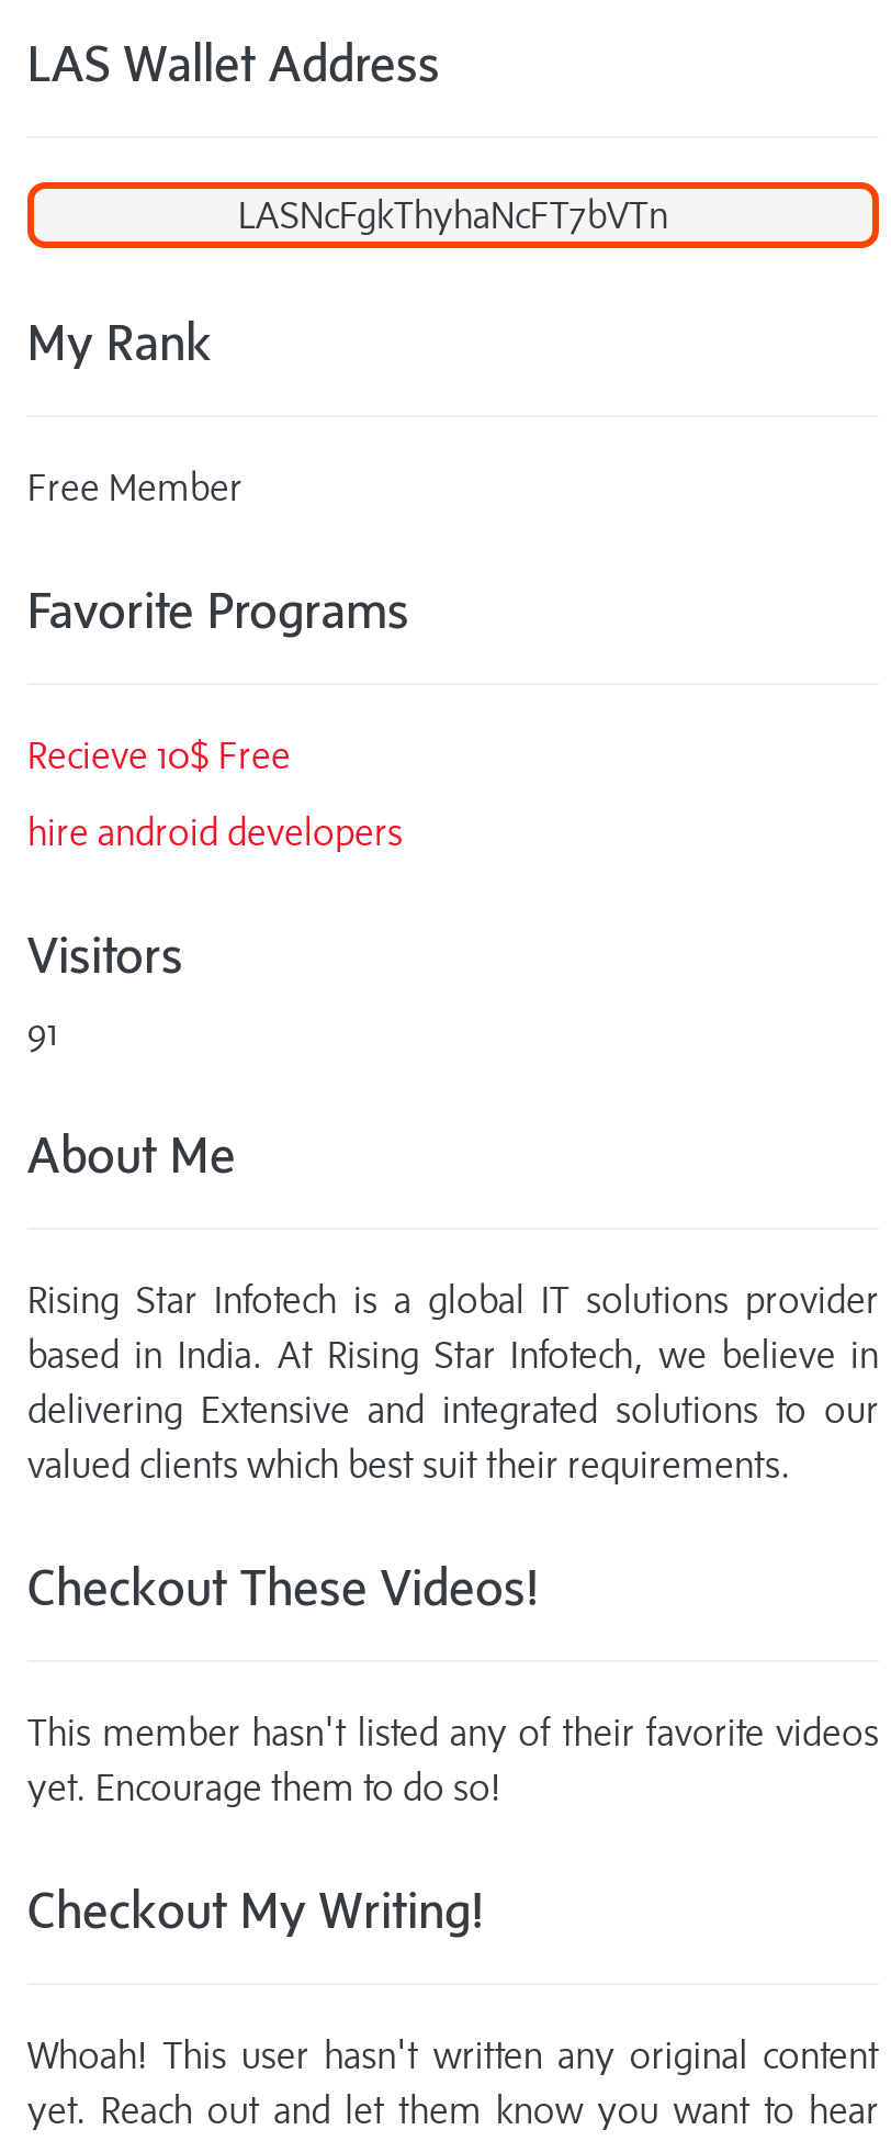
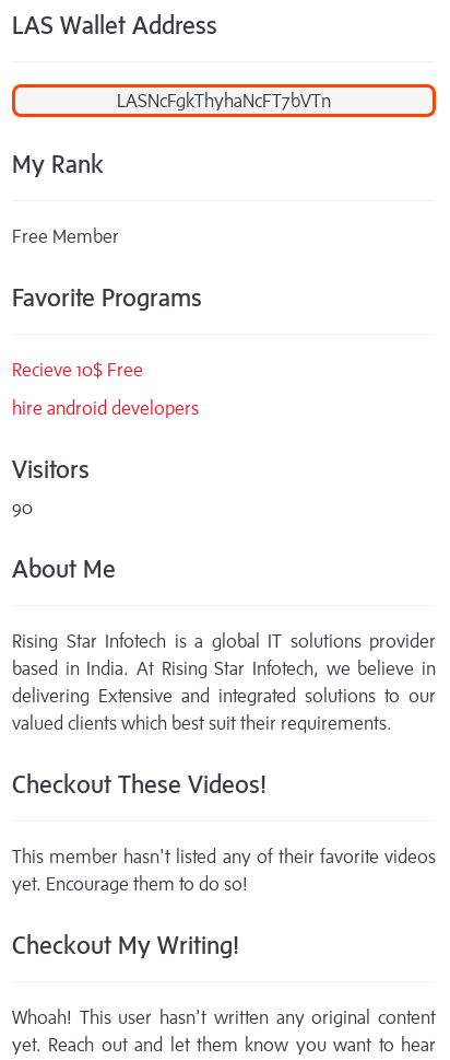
[27,1011,58,1055] 91 -> [12,497,33,519] 90

